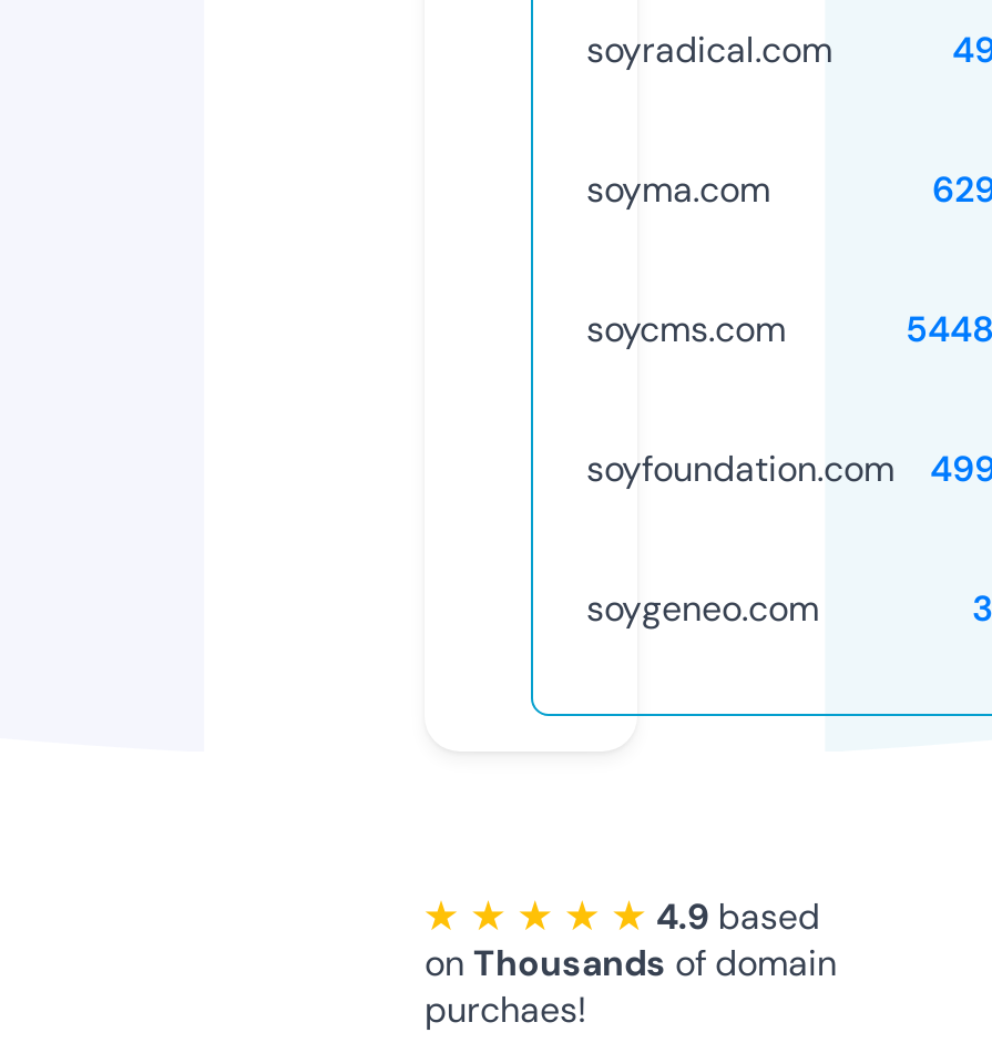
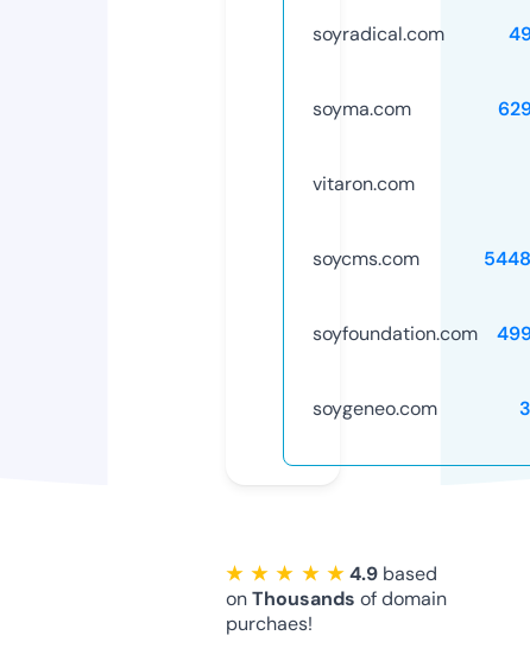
none -> [313,171,415,196] vitaron.com

